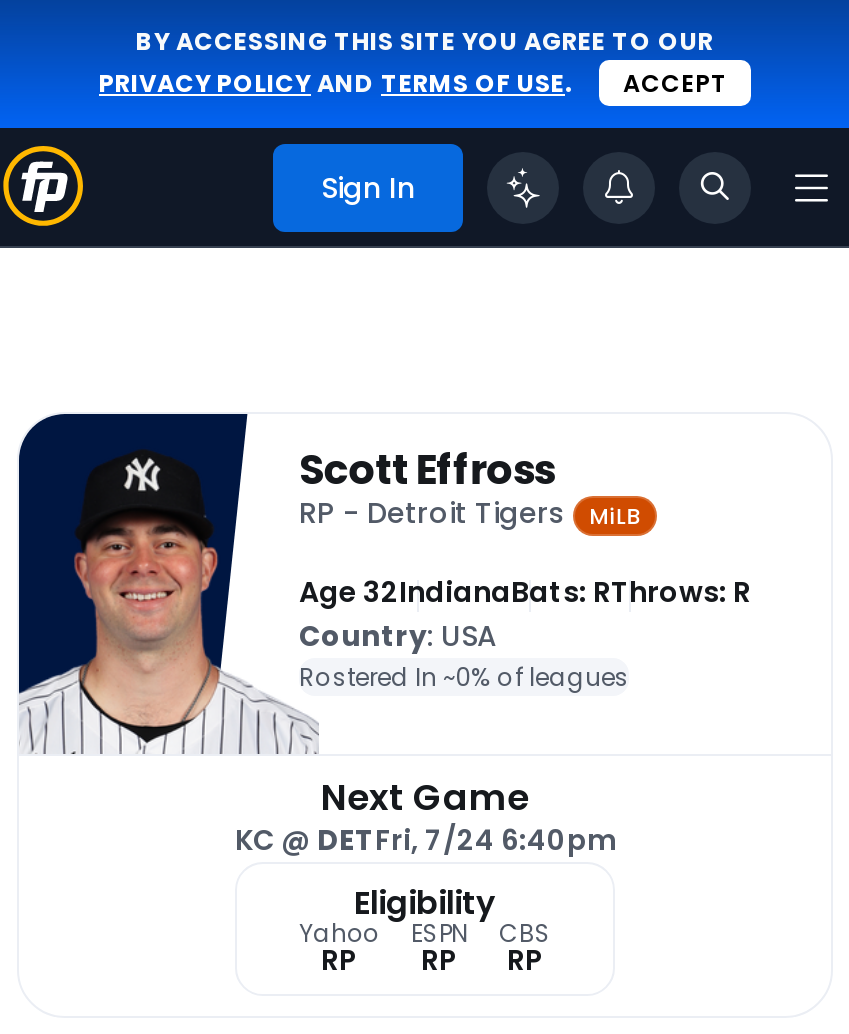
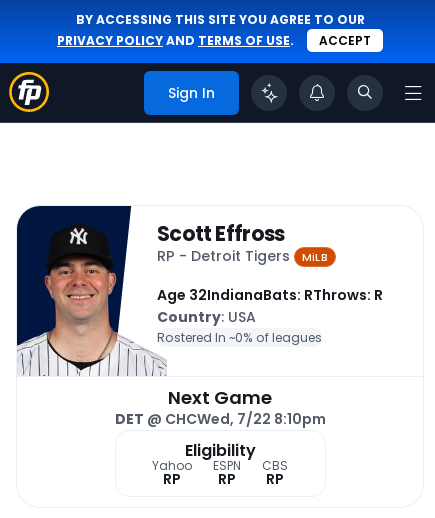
[235,821,615,861] KC @ DETFri, 7/24 6:40pm -> [114,409,325,429] DET @ CHCWed, 7/22 8:10pm

